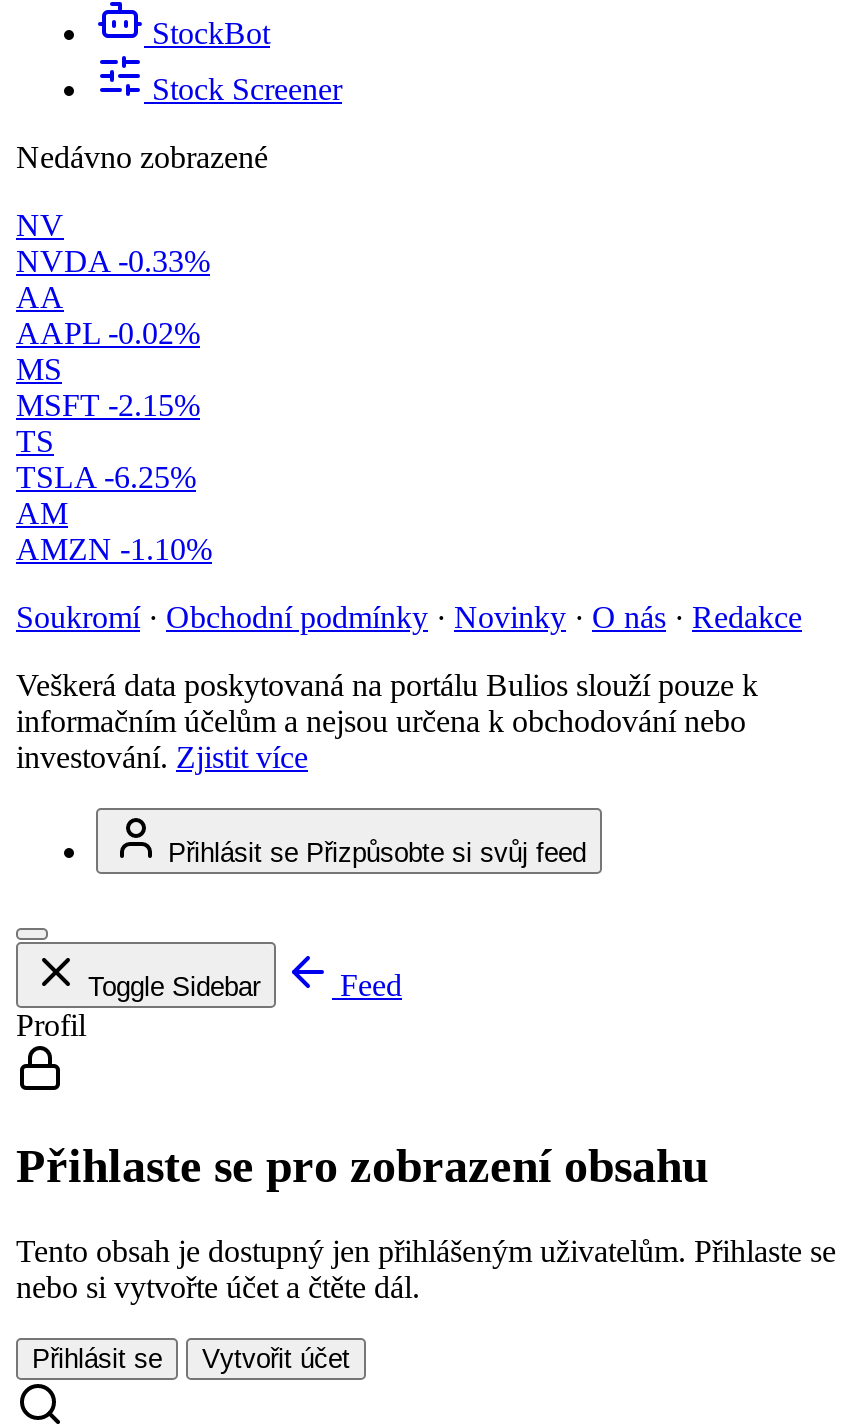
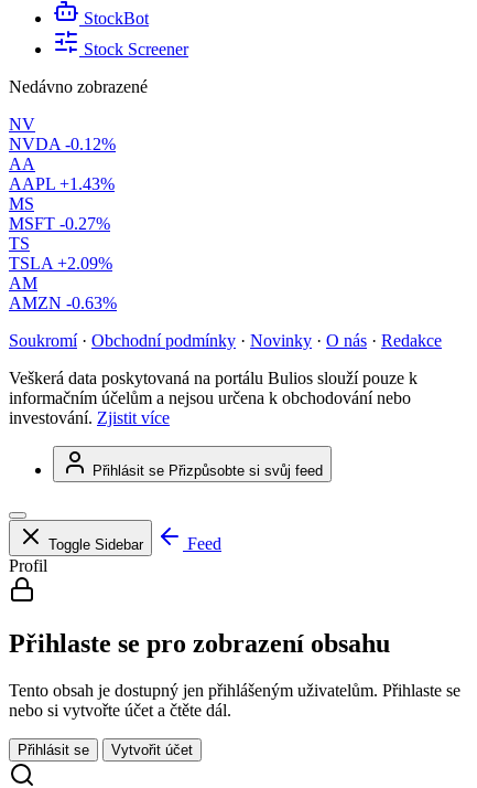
[16,244,210,278] NVDA -0.33% -> [9,135,116,154] NVDA -0.12%
[16,316,200,350] AAPL -0.02% -> [9,174,115,193] AAPL +1.43%
[16,388,200,422] MSFT -2.15% -> [9,214,110,233] MSFT -0.27%
[16,460,196,494] TSLA -6.25% -> [9,254,112,273] TSLA +2.09%
[16,532,212,566] AMZN -1.10% -> [9,294,117,312] AMZN -0.63%

